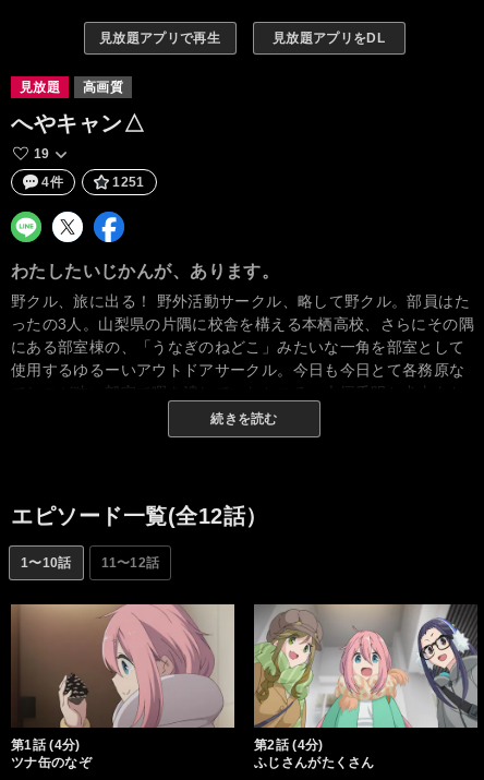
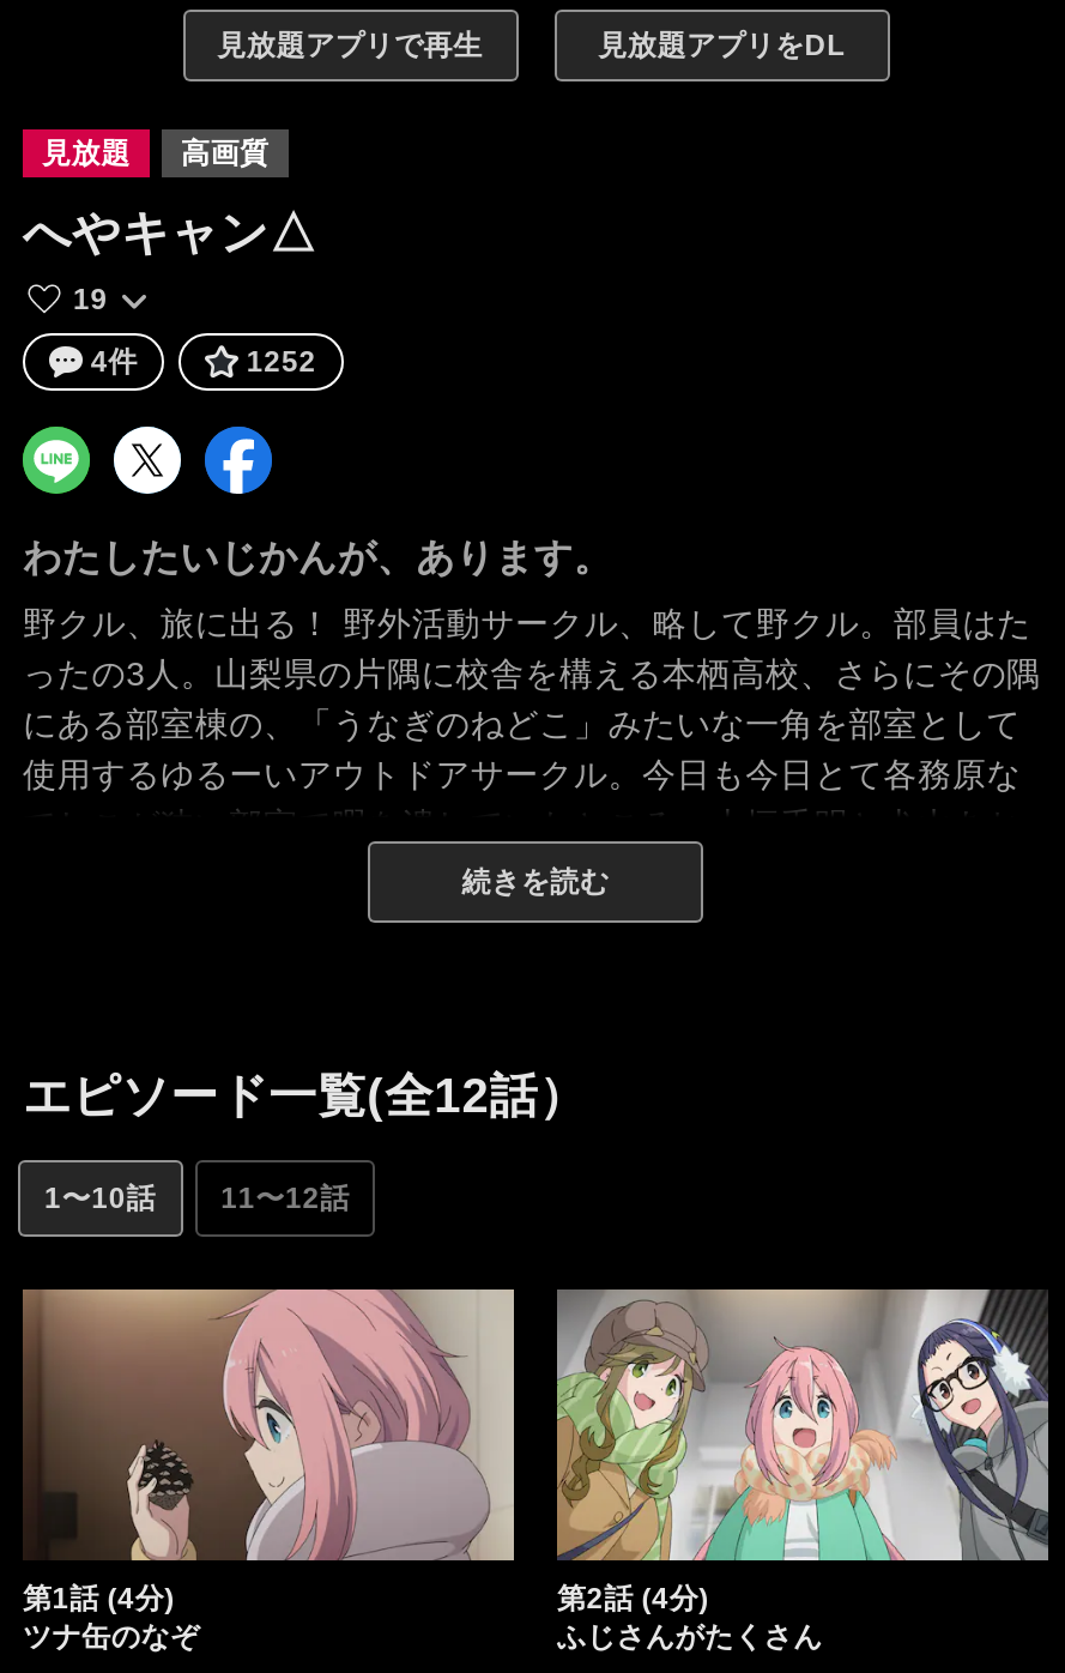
[113,174,145,189] 1251 -> [247,344,317,378] 1252

